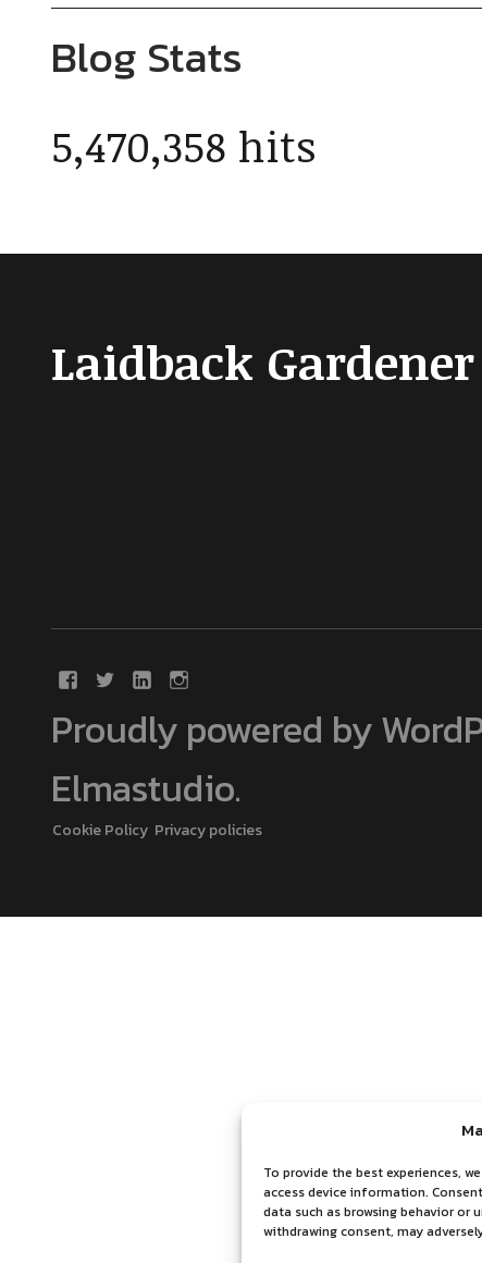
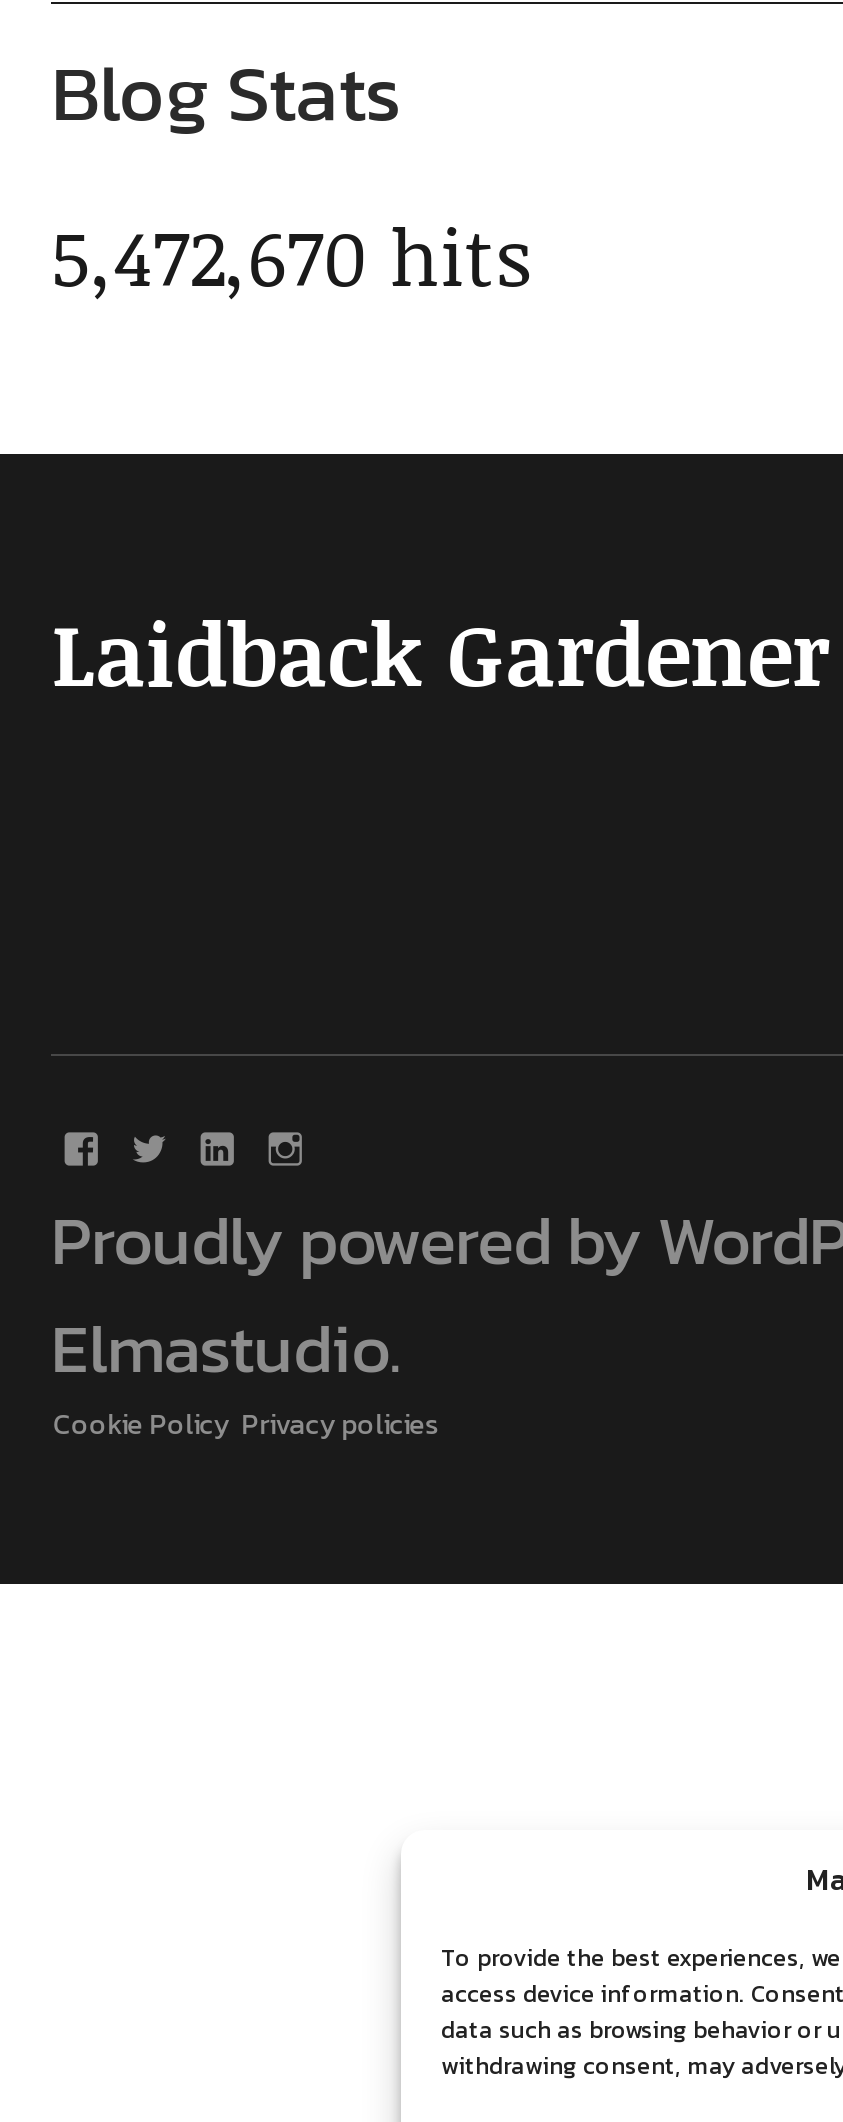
[51,117,317,174] 5,470,358 hits -> [51,202,533,308] 5,472,670 hits

